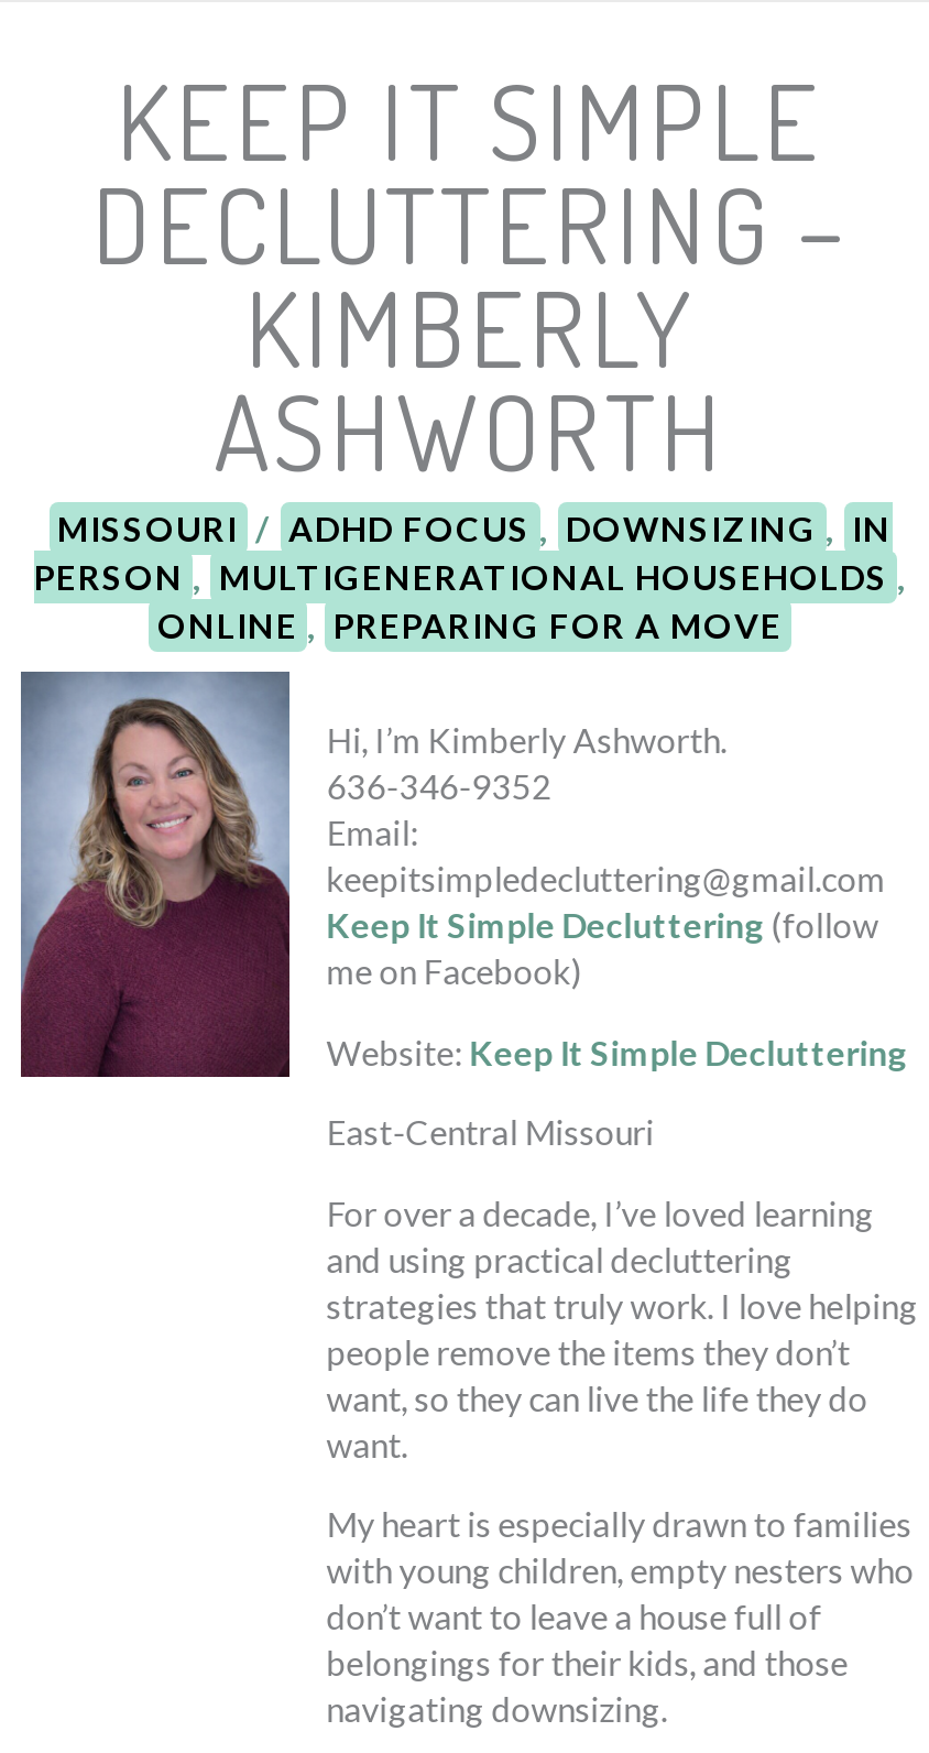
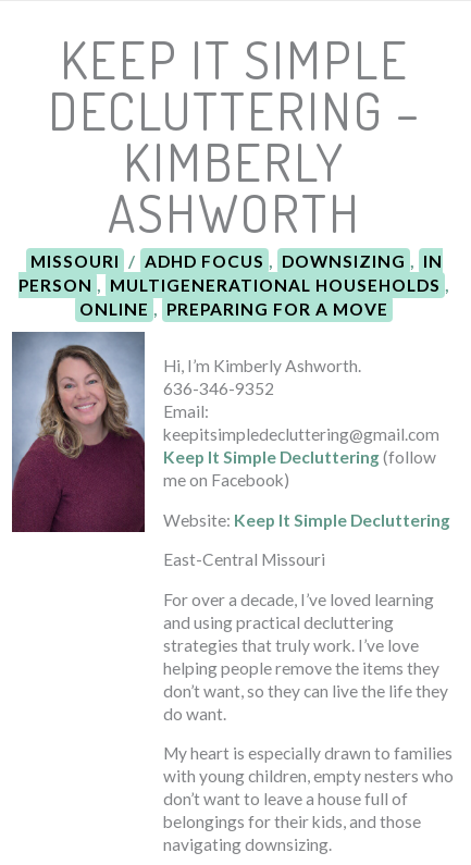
[326,1286,918,1464] strategies that truly work. I love helping | people remove the items they don’t | want, so they can live the life they do | want. -> [163,635,448,723] strategies that truly work. I’ve love | helping people remove the items they | don’t want, so they can live the life they | do want.

